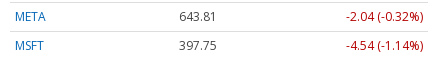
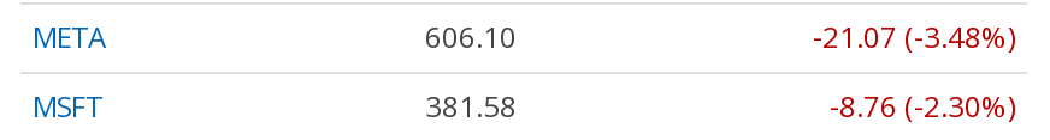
[179,8,217,25] 643.81 -> [425,17,517,58] 606.10
[346,8,423,25] -2.04 (-0.32%) -> [813,17,1015,58] -21.07 (-3.48%)
[179,37,217,54] 397.75 -> [425,87,517,127] 381.58
[346,37,423,54] -4.54 (-1.14%) -> [830,87,1015,127] -8.76 (-2.30%)

